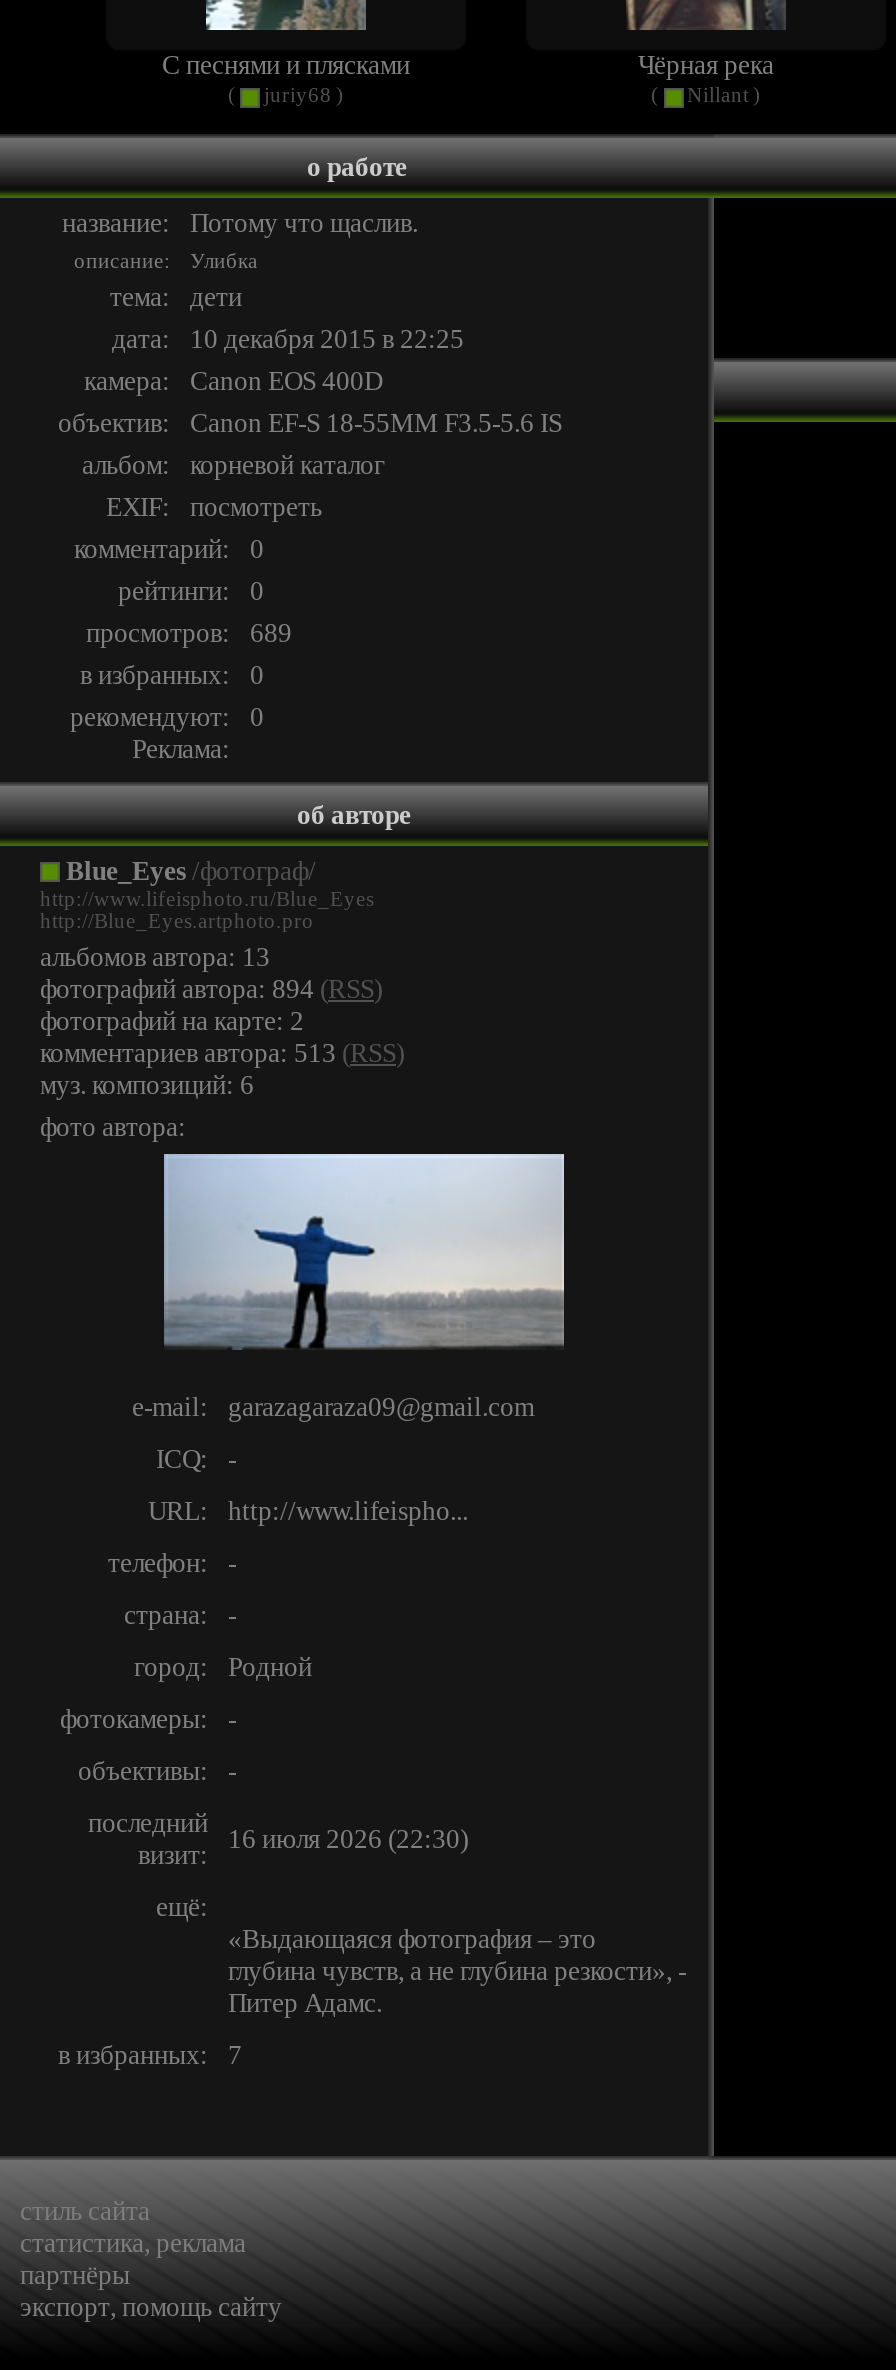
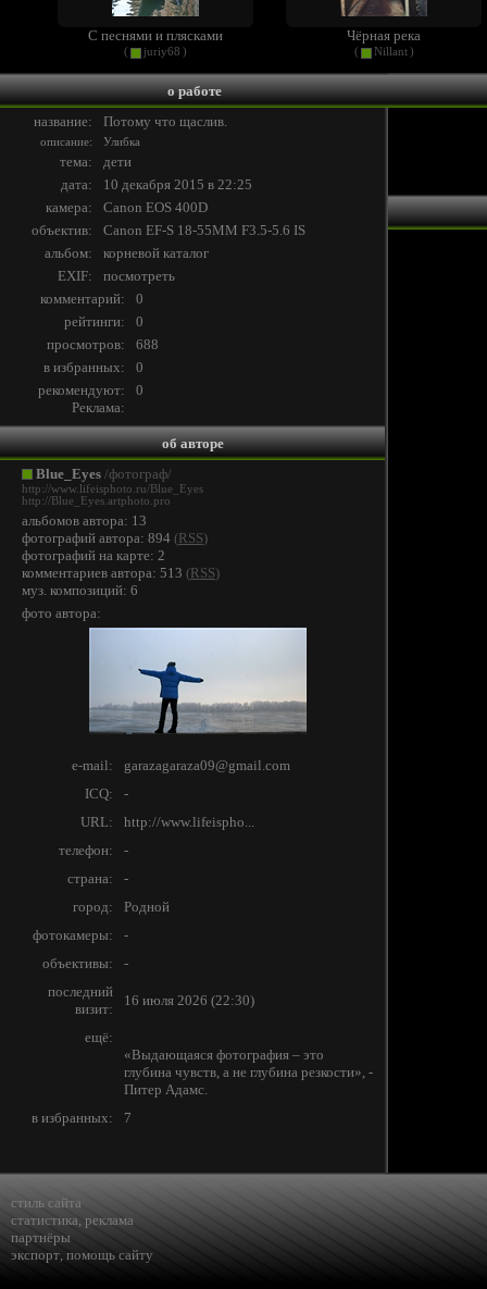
[86,618,292,648] просмотров: 689 -> [47,336,159,352] просмотров: 688

